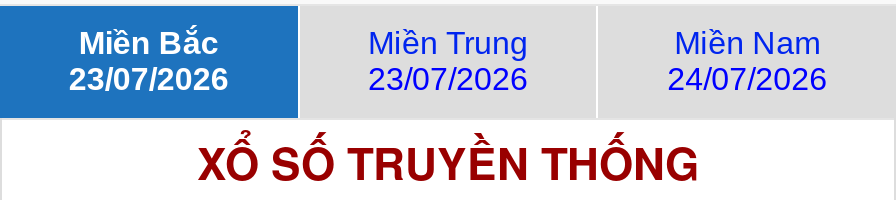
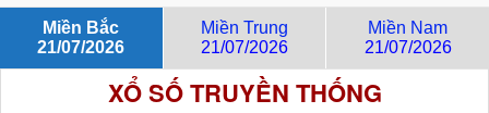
[69,62,229,96] 23/07/2026 -> [37,38,125,56] 21/07/2026
[368,62,528,96] 23/07/2026 -> [201,38,288,56] 21/07/2026
[667,62,827,96] 24/07/2026 -> [364,38,452,56] 21/07/2026

